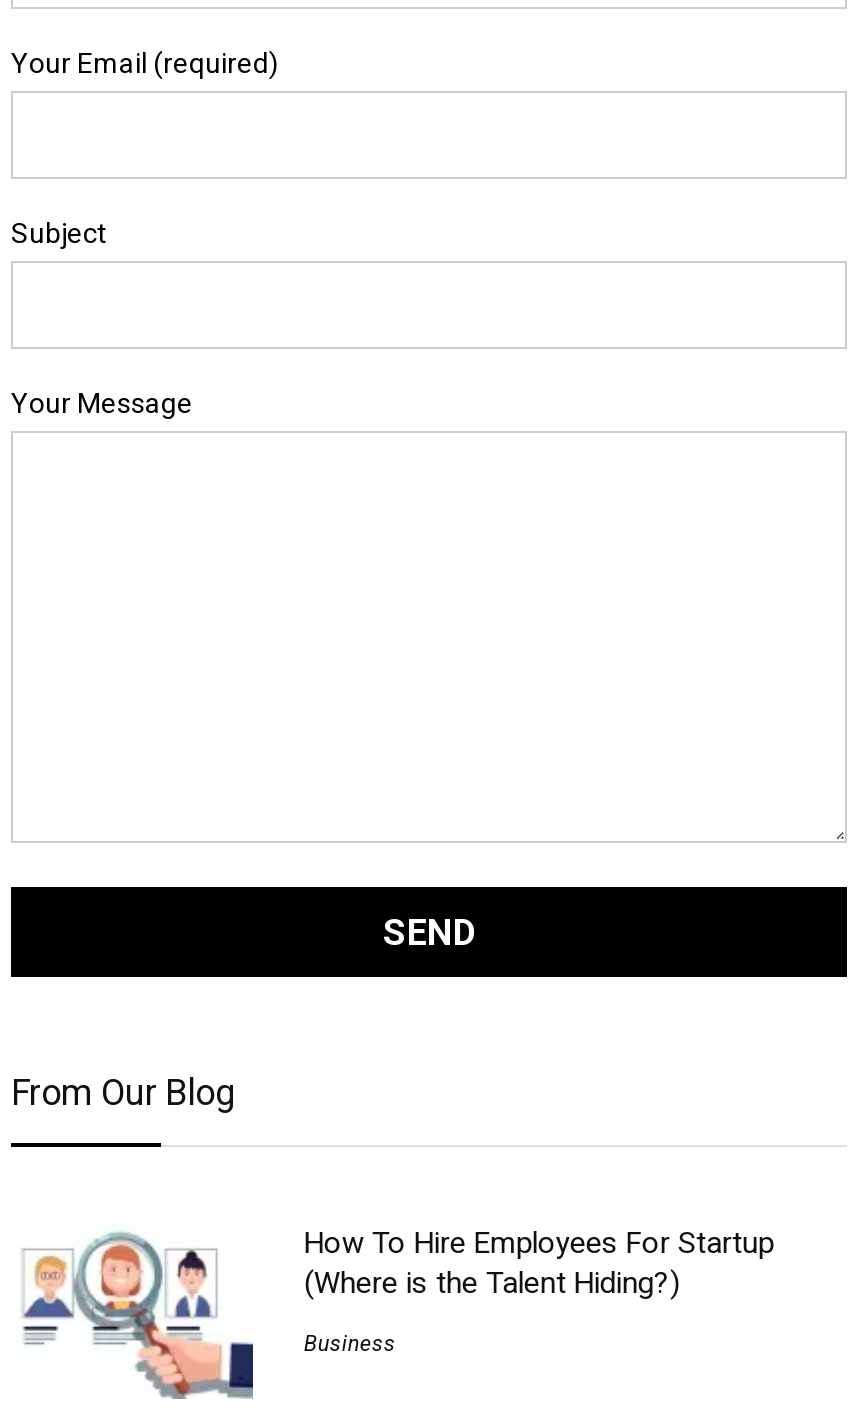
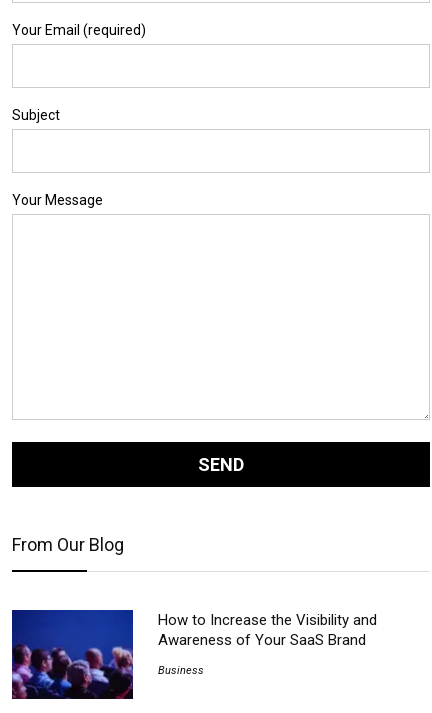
[11,1222,774,1400] [image] | How To Hire Employees For Startup | (Where is the Talent Hiding?) -> [11,609,377,700] [image] | How to Increase the Visibility and | Awareness of Your SaaS Brand

